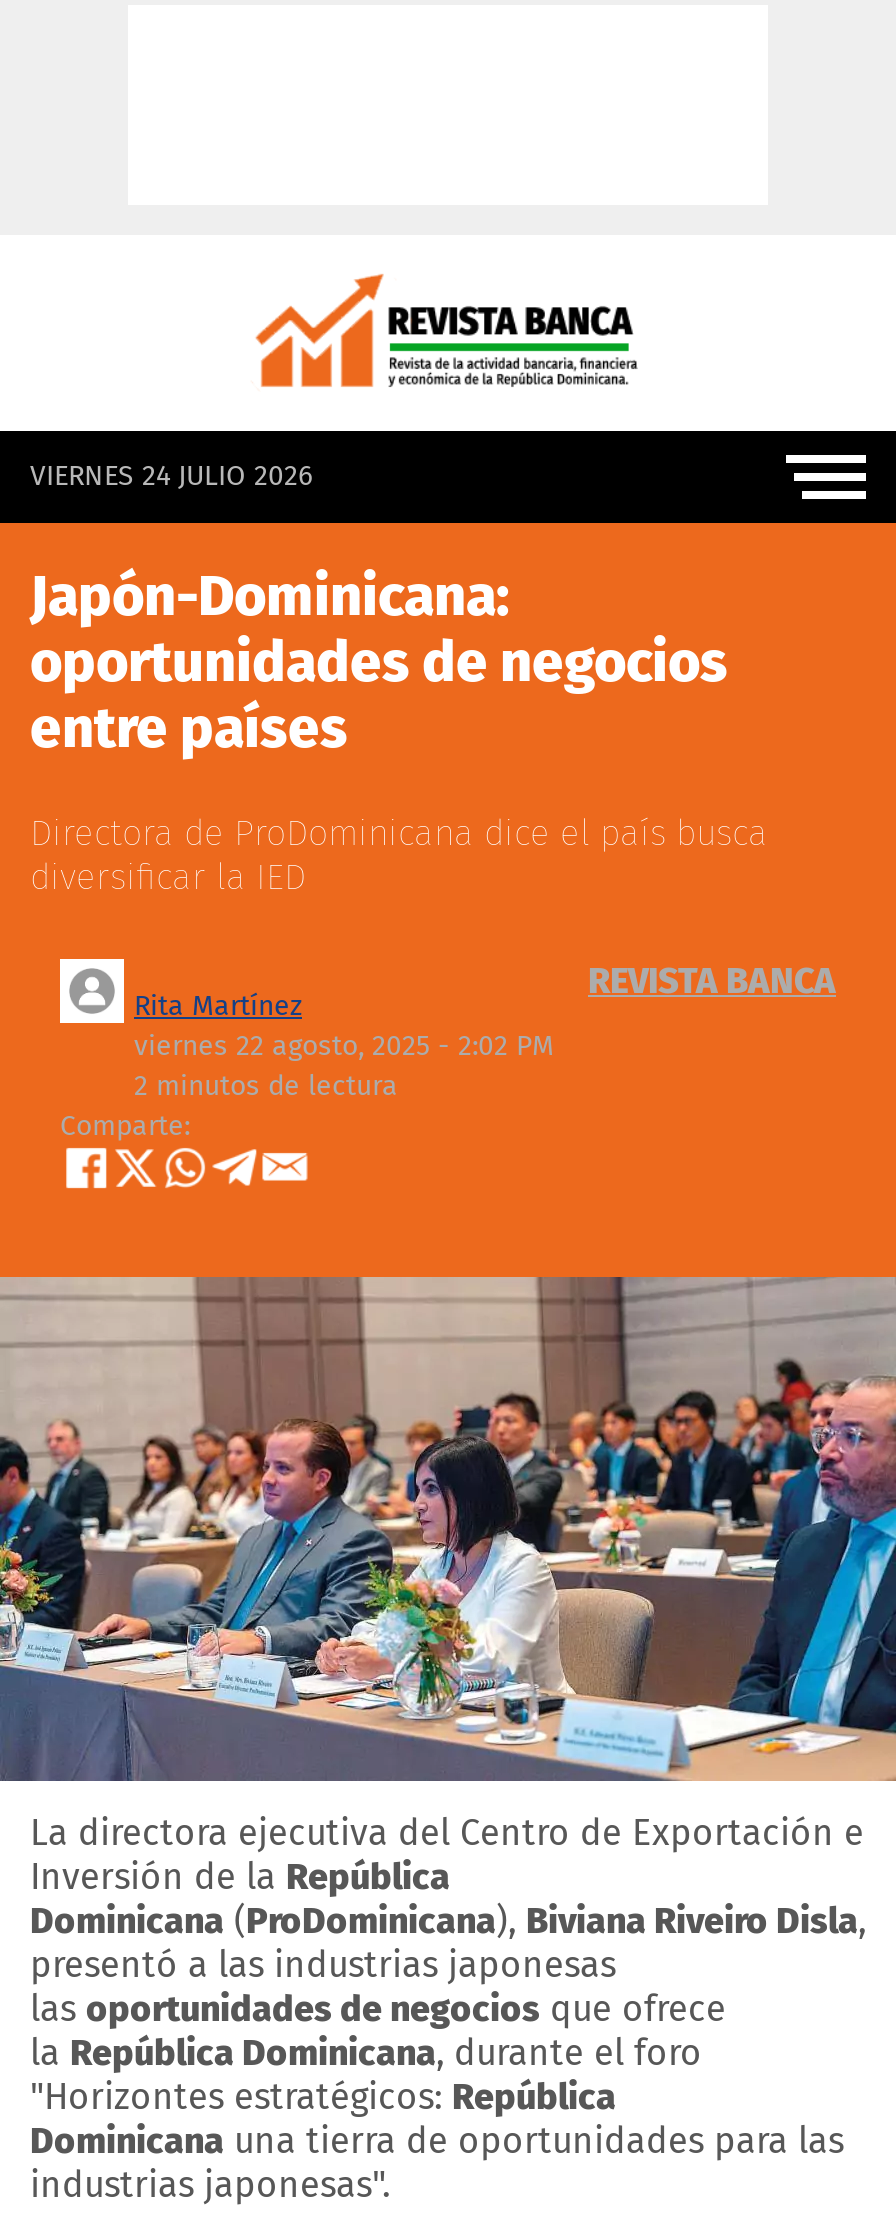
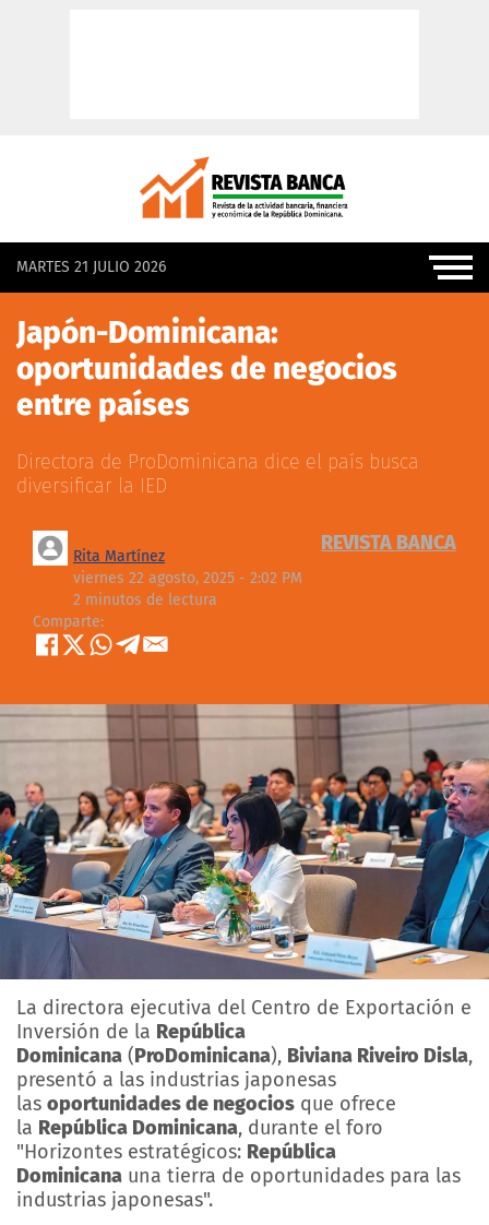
[30,459,312,493] VIERNES 24 JULIO 2026 -> [16,258,166,276] MARTES 21 JULIO 2026

